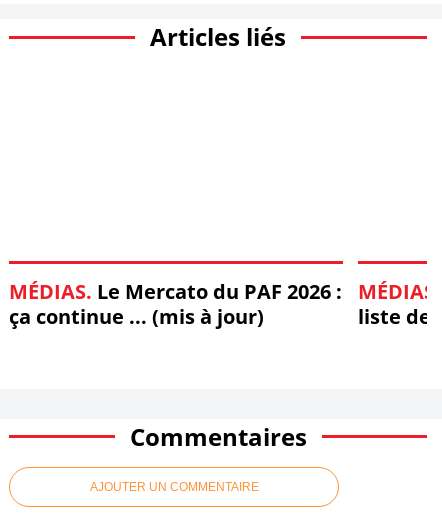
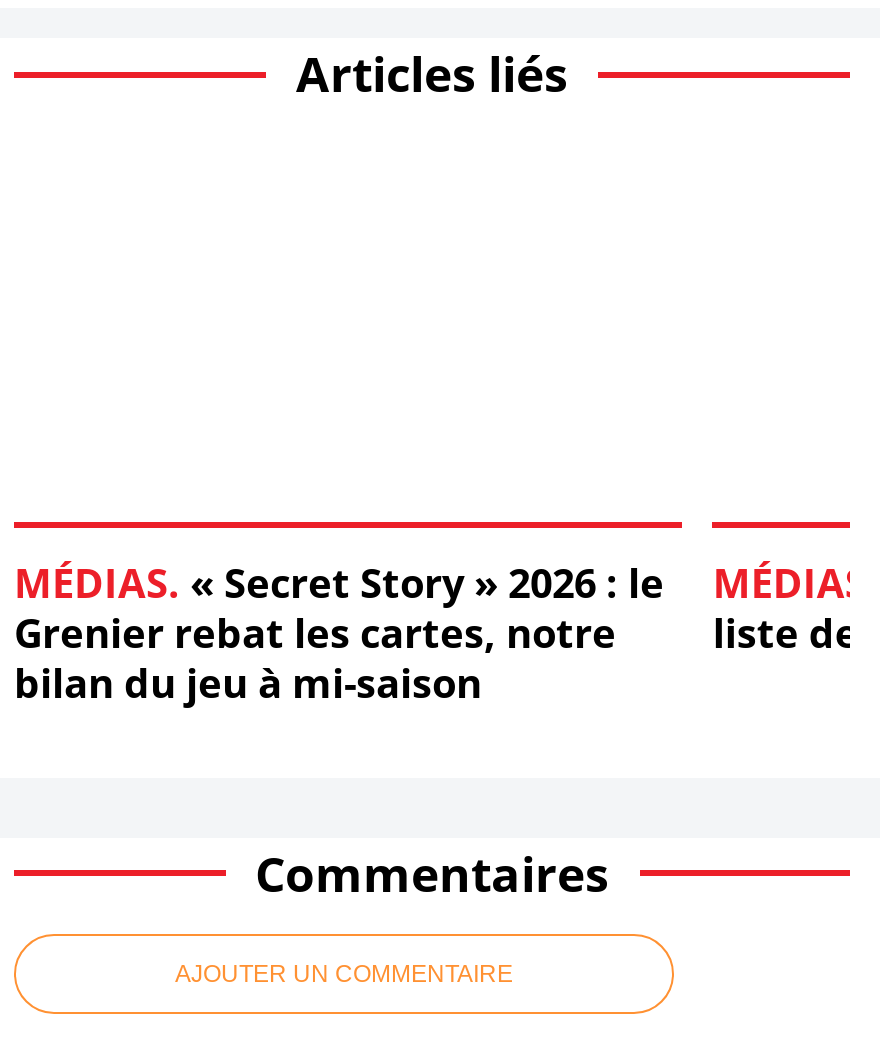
[9,278,342,330] MÉDIAS. Le Mercato du PAF 2026 : | ça continue ... (mis à jour) -> [14,556,664,710] MÉDIAS. « Secret Story » 2026 : le | Grenier rebat les cartes, notre | bilan du jeu à mi-saison

